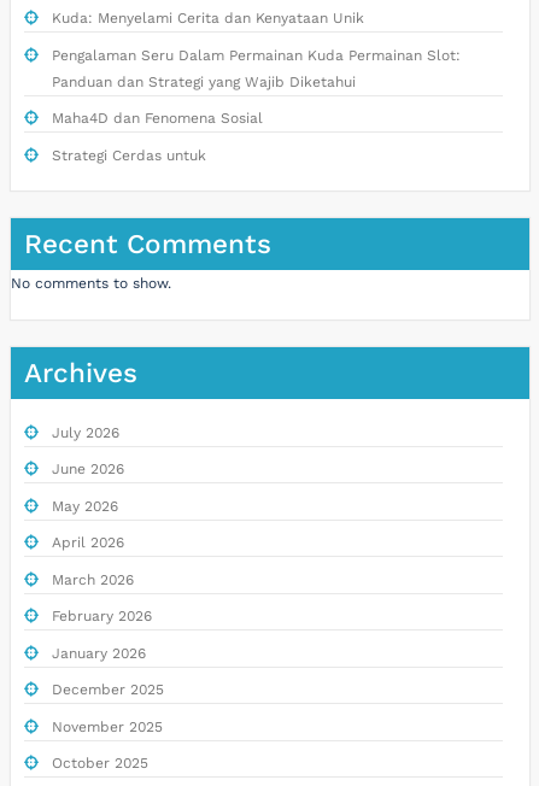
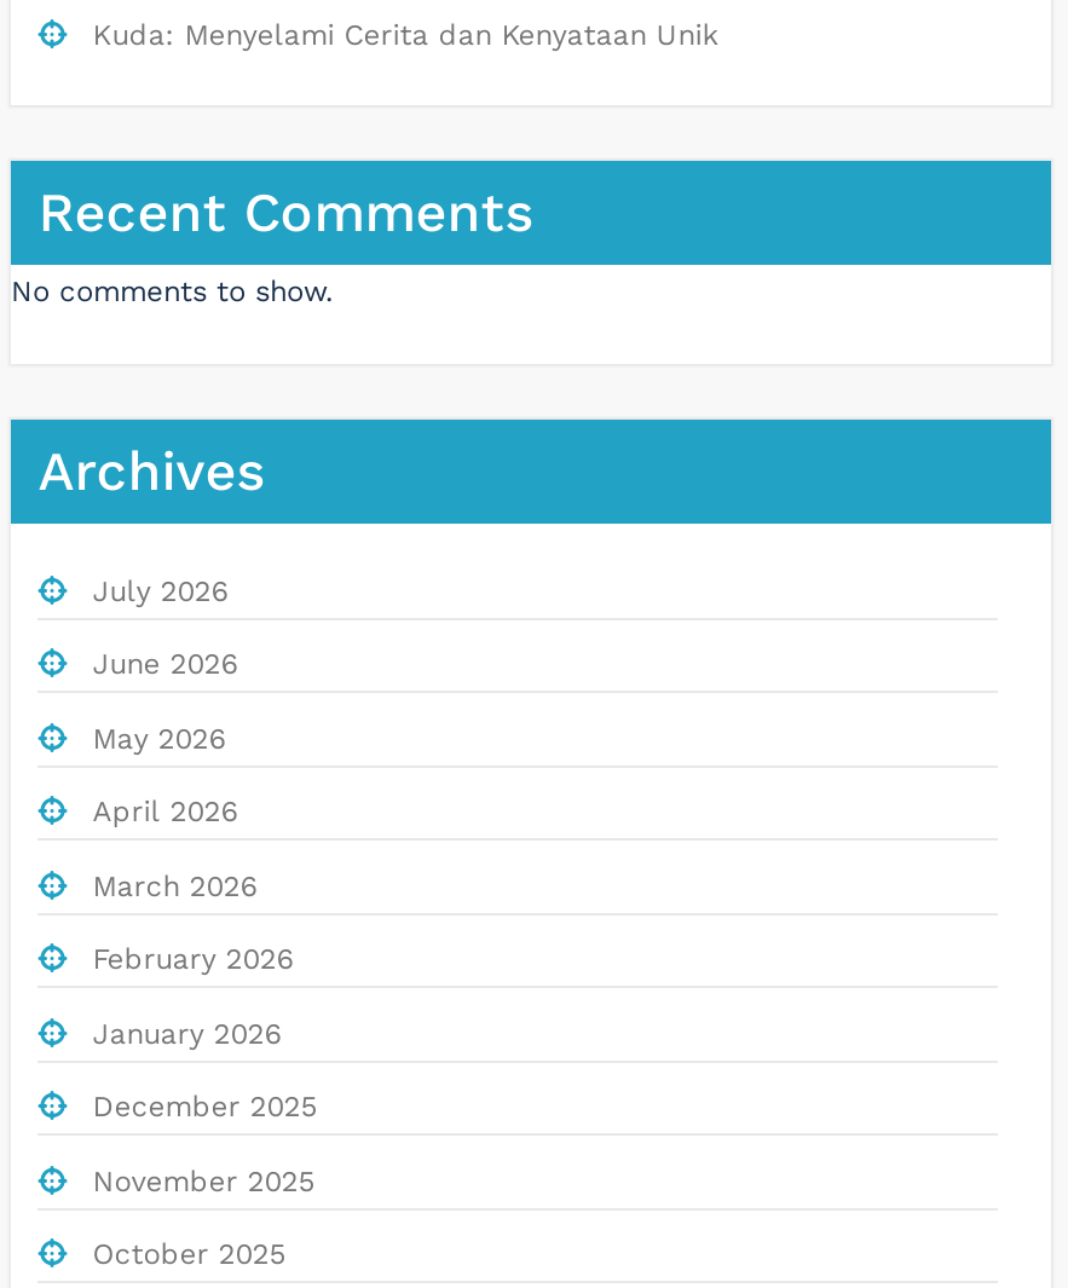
[52,47,460,163] Pengalaman Seru Dalam Permainan Kuda Permainan Slot: | Panduan dan Strategi yang Wajib Diketahui | Maha4D dan Fenomena Sosial | Strategi Cerdas untuk -> none

